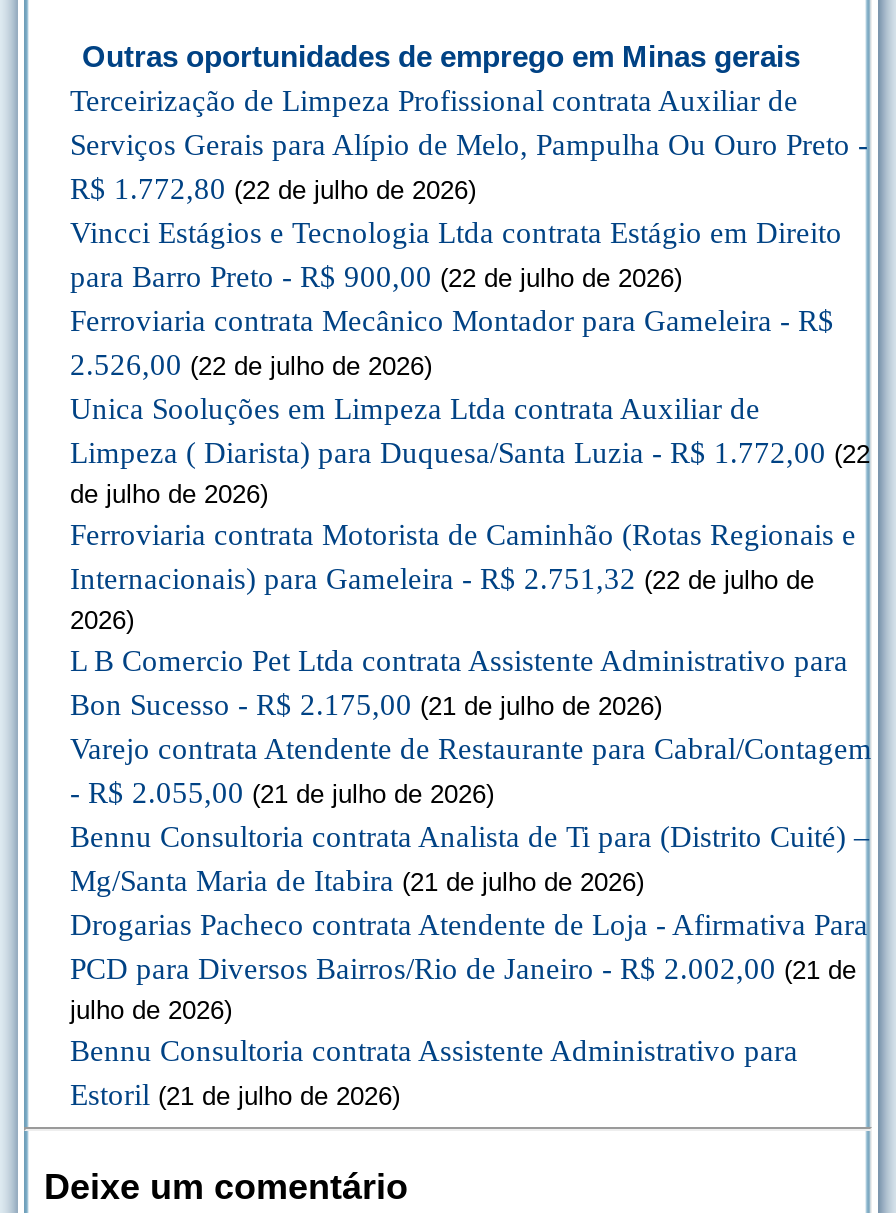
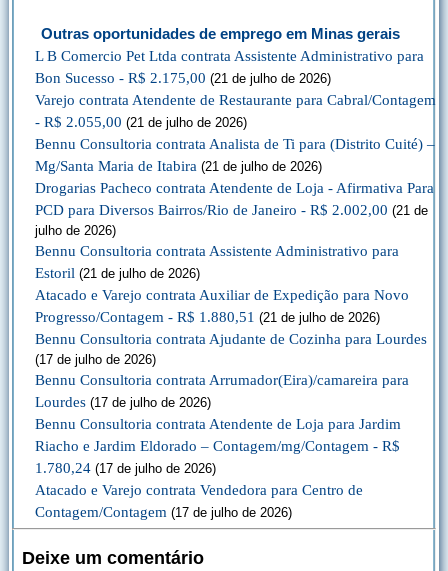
[70,85,870,635] Terceirização de Limpeza Profissional contrata Auxiliar de | Serviços Gerais para Alípio de Melo, Pampulha Ou Ouro Preto - | R$ 1.772,80 (22 de julho de 2026) | Vincci Estágios e Tecnologia Ltda contrata Estágio em Direito | para Barro Preto - R$ 900,00 (22 de julho de 2026) | Ferroviaria contrata Mecânico Montador para Gameleira - R$ | 2.526,00 (22 de julho de 2026) | Unica Sooluções em Limpeza Ltda contrata Auxiliar de | Limpeza ( Diarista) para Duquesa/Santa Luzia - R$ 1.772,00 (22 | de julho de 2026) | Ferroviaria contrata Motorista de Caminhão (Rotas Regionais e | Internacionais) para Gameleira - R$ 2.751,32 (22 de julho de | 2026) -> none
moved [70,645,872,1111] -> [35,48,436,281]: L B Comercio Pet Ltda contrata Assistente Administrativo para | Bon Sucesso - R$ 2.175,00 (21 de julho de 2026) | Varejo contrata Atendente de Restaurante para Cabral/Contagem | ... | Bennu Consultoria contrata Assistente Administrativo para | Estoril (21 de julho de 2026)
none -> [35,287,427,520] Atacado e Varejo contrata Auxiliar de Expedição para Novo | Progresso/Contagem - R$ 1.880,51 (21 de julho de 2026) | Bennu Consultoria contrata Ajudante de Cozinha para Lourdes | (17 de julho de 2026) | Bennu Consultoria contrata Arrumador(Eira)/camareira para | Lourdes (17 de julho de 2026) | Bennu Consultoria contrata Atendente de Loja para Jardim | Riacho e Jardim Eldorado – Contagem/mg/Contagem - R$ | 1.780,24 (17 de julho de 2026) | Atacado e Varejo contrata Vendedora para Centro de | Contagem/Contagem (17 de julho de 2026)

